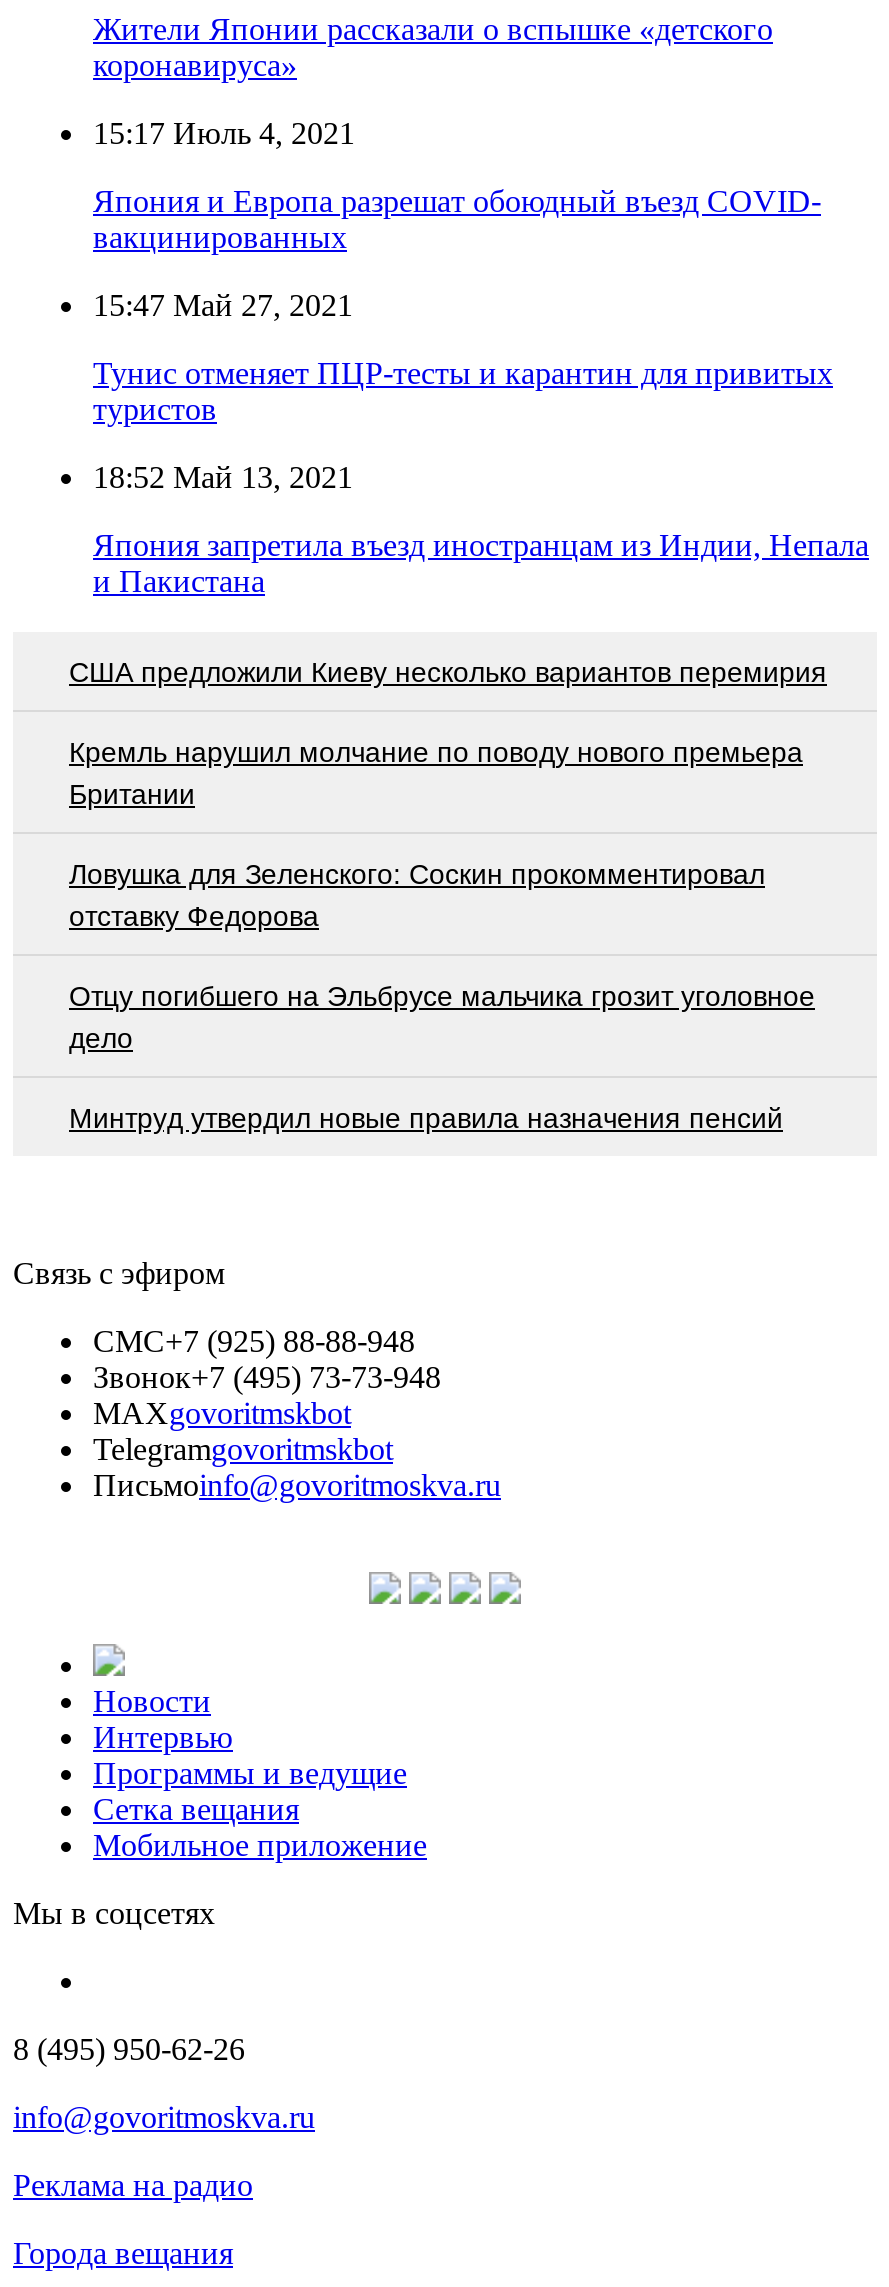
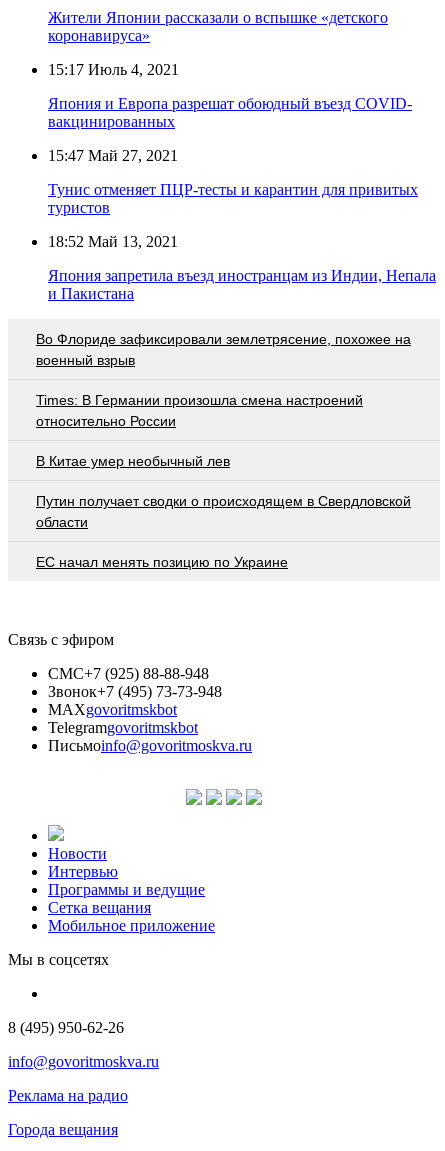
[69,655,827,687] США предложили Киеву несколько вариантов перемирия -> [36,331,411,368] Во Флориде зафиксировали землетрясение, похожее на | военный взрыв
[69,735,803,809] Кремль нарушил молчание по поводу нового премьера | Британии -> [36,392,363,429] Times: В Германии произошла смена настроений | относительно России
[69,857,765,931] Ловушка для Зеленского: Соскин прокомментировал | отставку Федорова -> [36,453,230,469] В Китае умер необычный лев
[69,979,815,1053] Отцу погибшего на Эльбрусе мальчика грозит уголовное | дело -> [36,493,411,530] Путин получает сводки о происходящем в Свердловской | области
[69,1101,783,1133] Минтруд утвердил новые правила назначения пенсий -> [36,554,288,570] ЕС начал менять позицию по Украине

